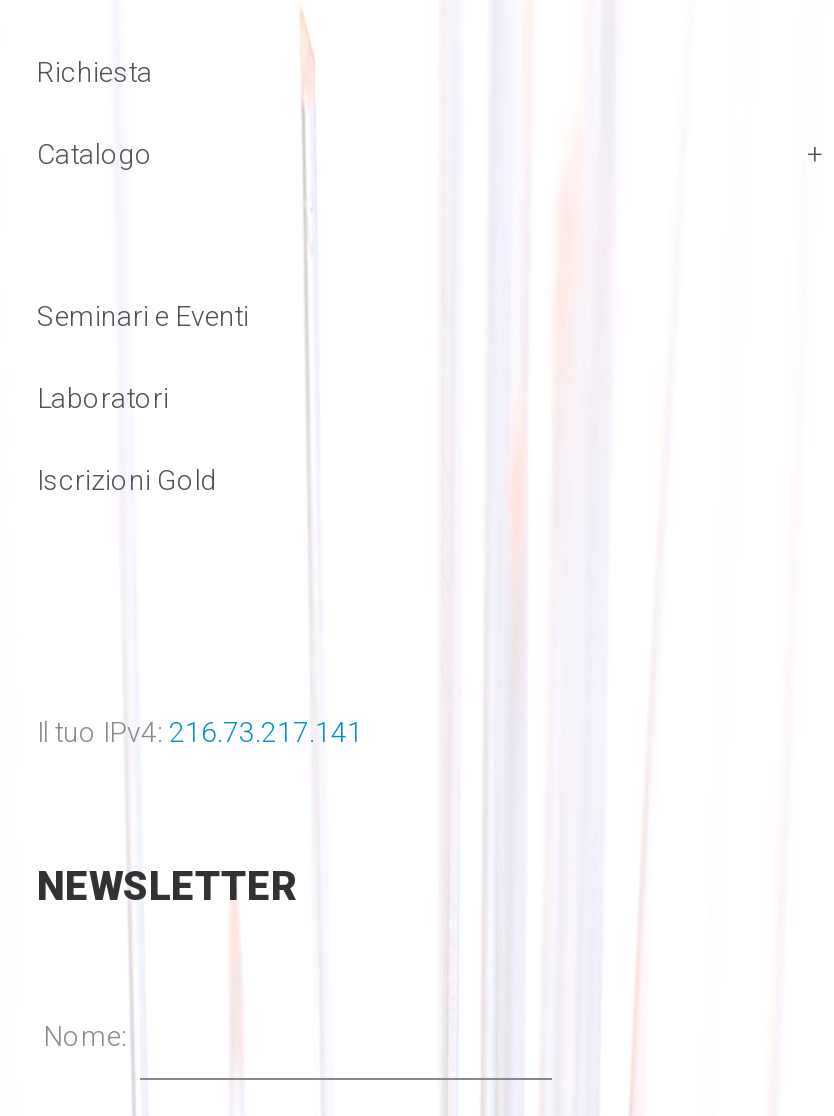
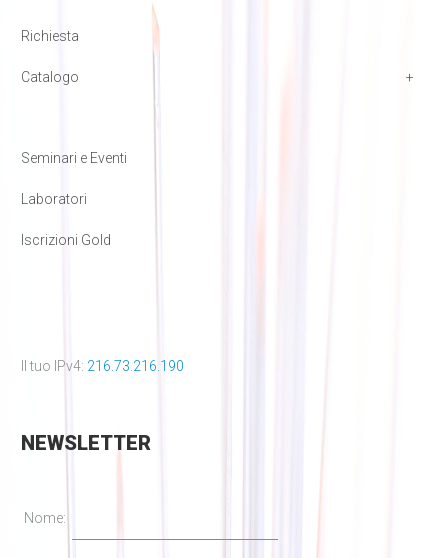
[37,715,363,747] Il tuo IPv4: 216.73.217.141 -> [20,358,183,374] Il tuo IPv4: 216.73.216.190

